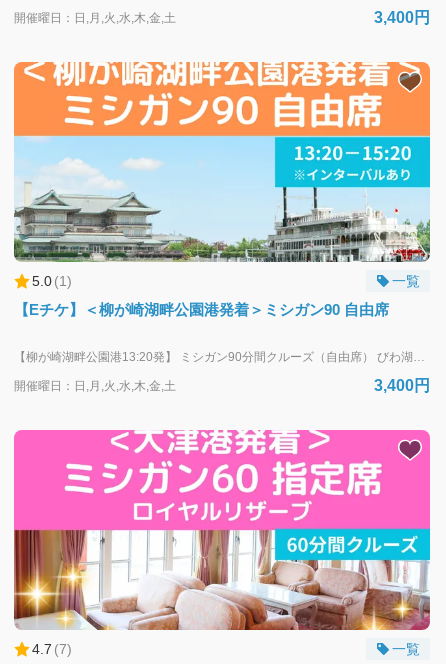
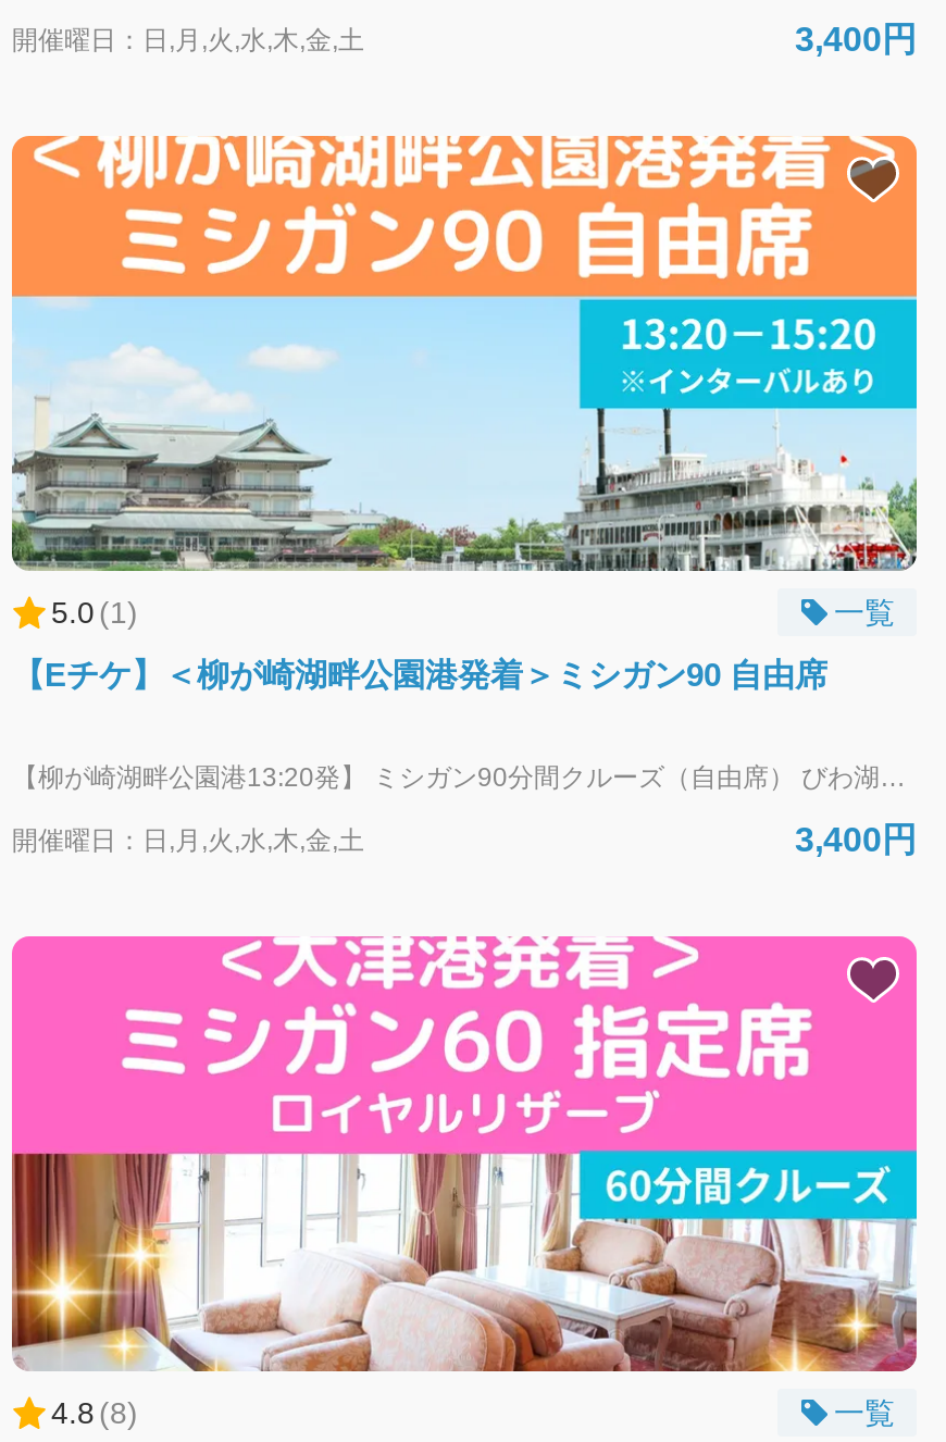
[32,640,72,656] 4.7 (7) -> [51,1394,138,1429] 4.8 (8)

